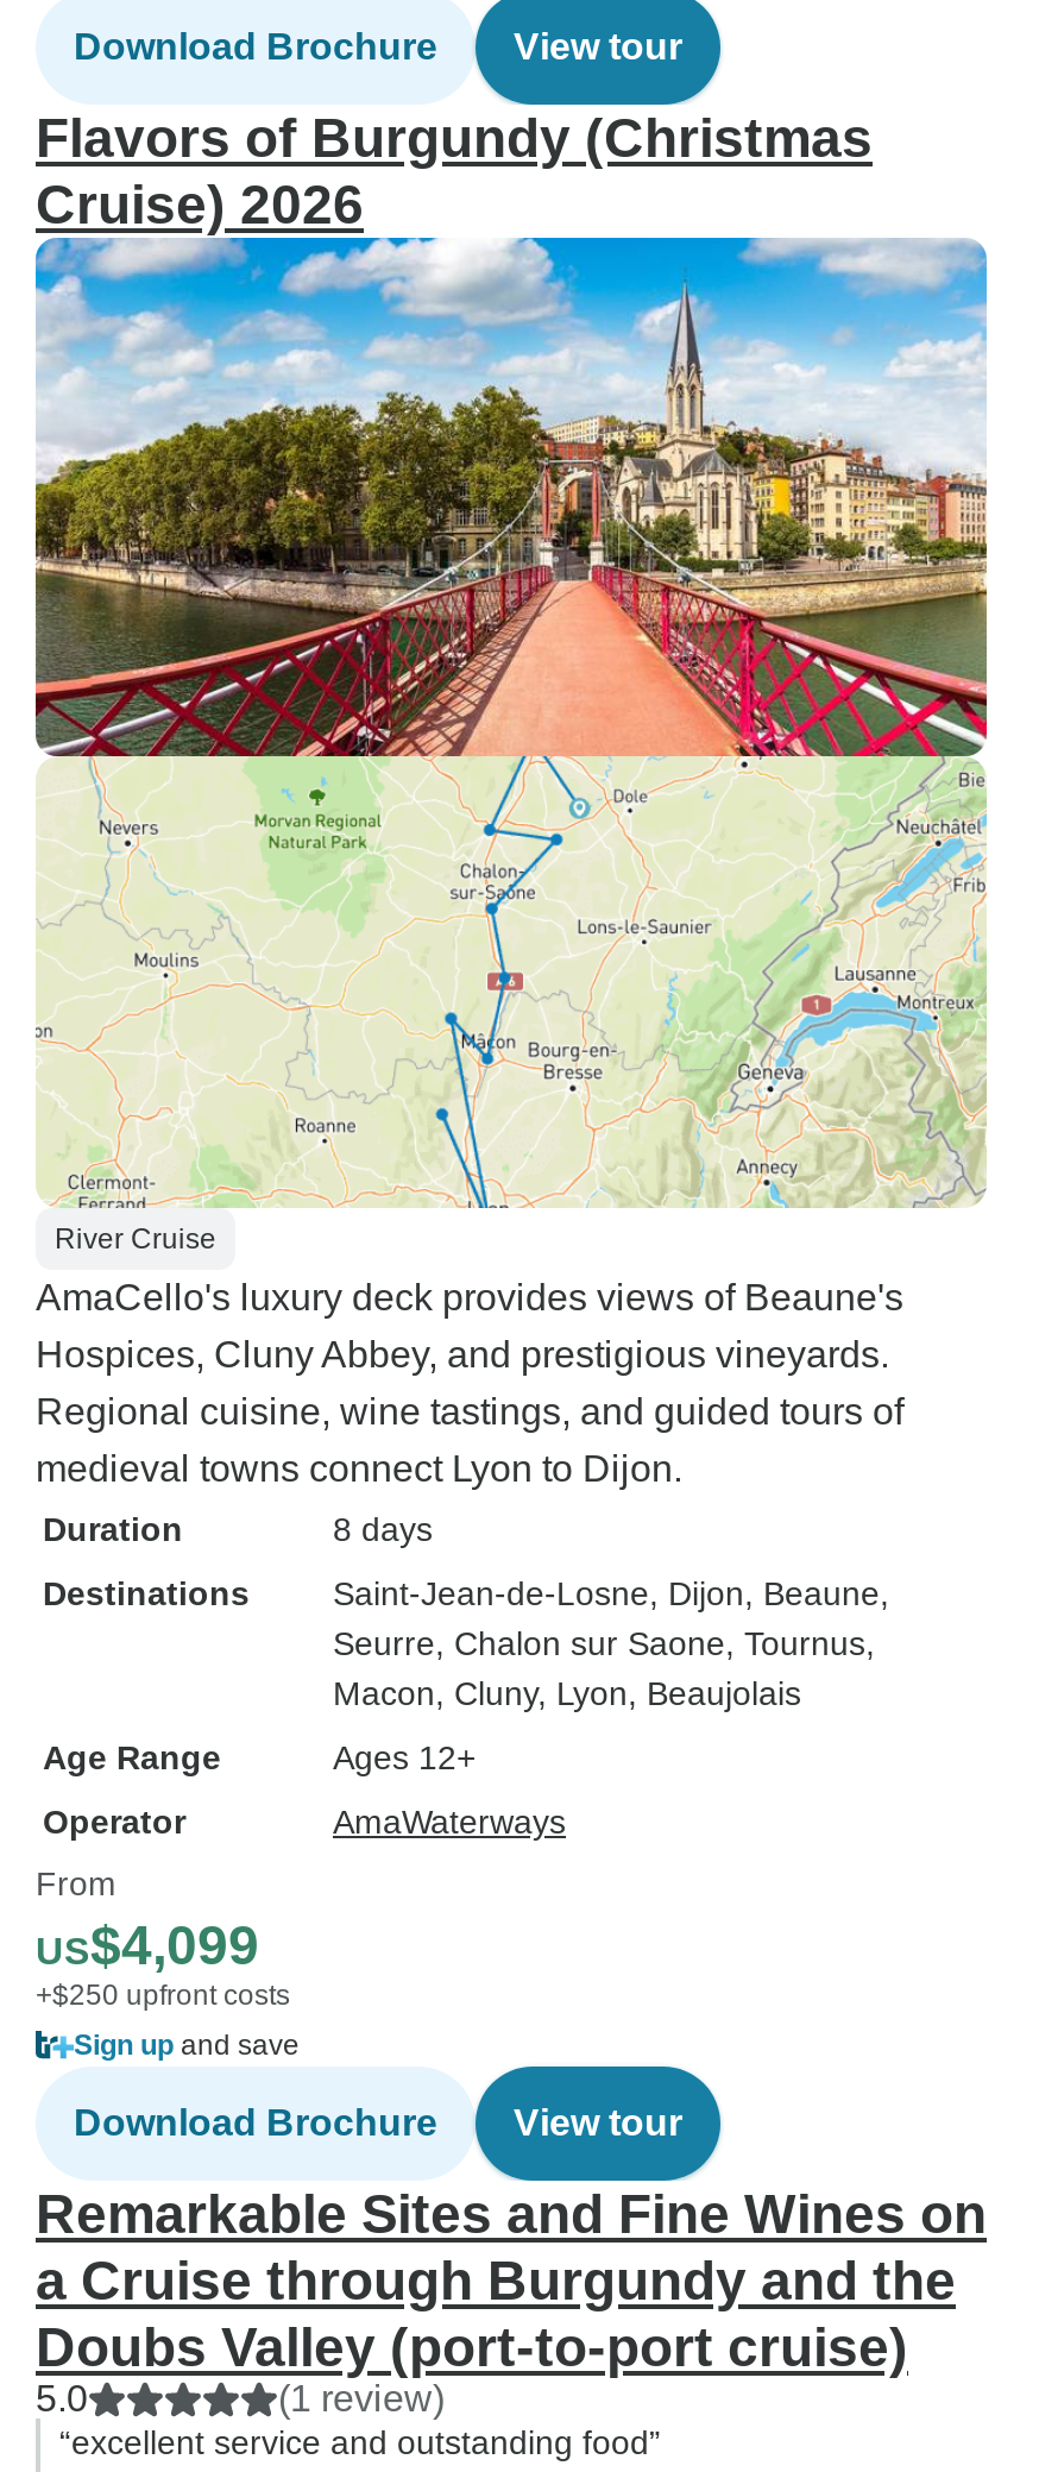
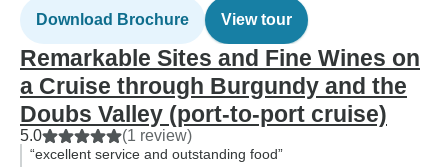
[33,107,989,1210] [image] | Flavors of Burgundy (Christmas | Cruise) 2026 -> none
[36,1222,903,2143] River Cruise | AmaCello's luxury deck provides views of Beaune's | Hospices, Cluny Abbey, and prestigious vineyards. | Regional cuisine, wine tastings, and guided tours of | medieval towns connect Lyon to Dijon. | Duration | 8 days | Destinations | Saint-Jean-de-Losne, Dijon, Beaune, | Seurre, Chalon sur Saone, Tournus, | Macon, Cluny, Lyon, Beaujolais | Age Range | Ages 12+ | Operator | AmaWaterways | From | US$4,099 | +$250 upfront costs | Sign up and save | Download Brochure | View tour -> none

